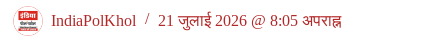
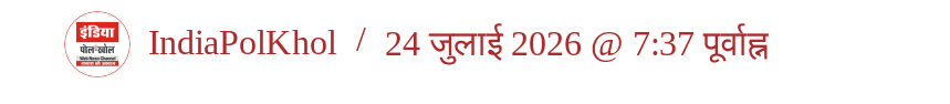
[51,12,341,29] IndiaPolKhol 21 जुलाई 2026 @ 8:05 अपराह्न -> [148,24,768,62] IndiaPolKhol 24 जुलाई 2026 @ 7:37 पूर्वाह्न

